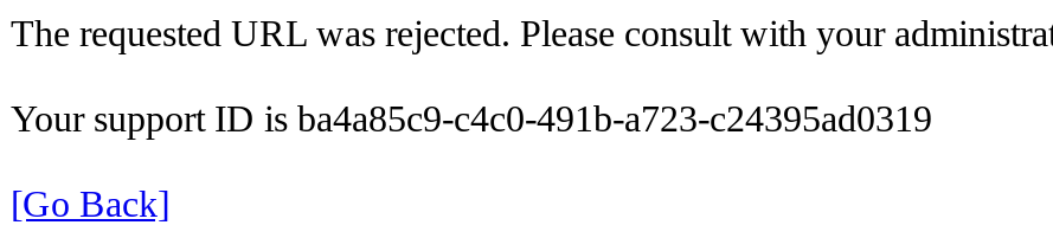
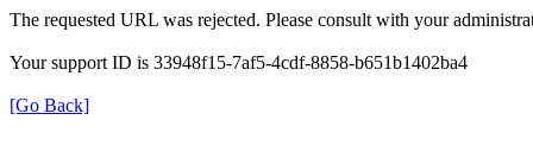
[11,98,932,139] Your support ID is ba4a85c9-c4c0-491b-a723-c24395ad0319 -> [10,52,468,72] Your support ID is 33948f15-7af5-4cdf-8858-b651b1402ba4

